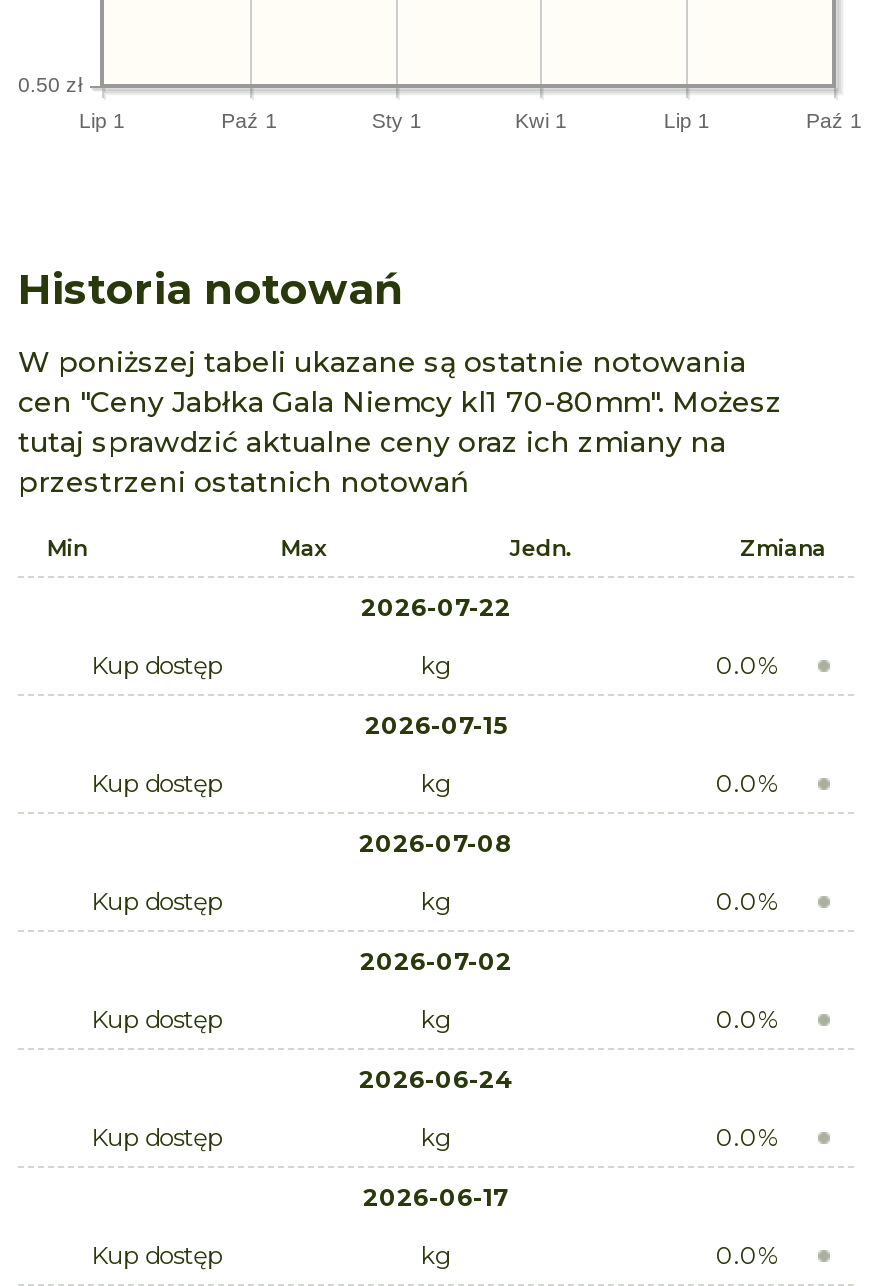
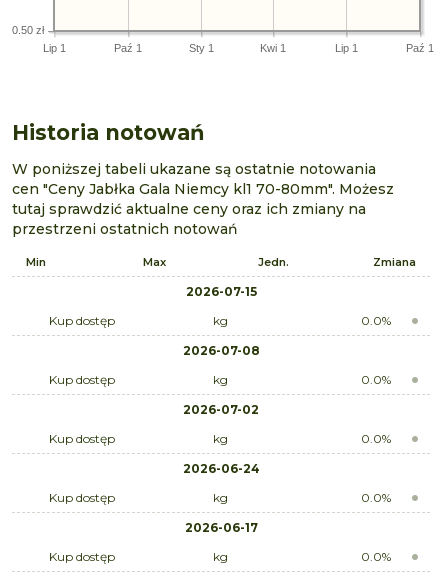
[91,592,776,680] 2026-07-22 | Kup dostęp | kg | 0.0% -> none

